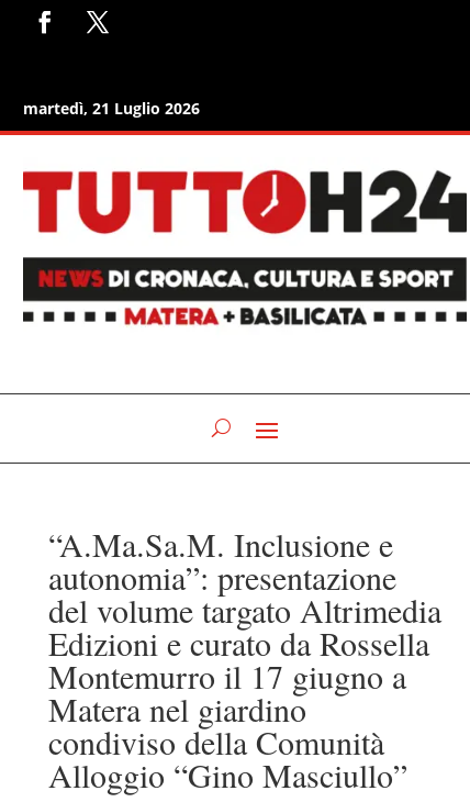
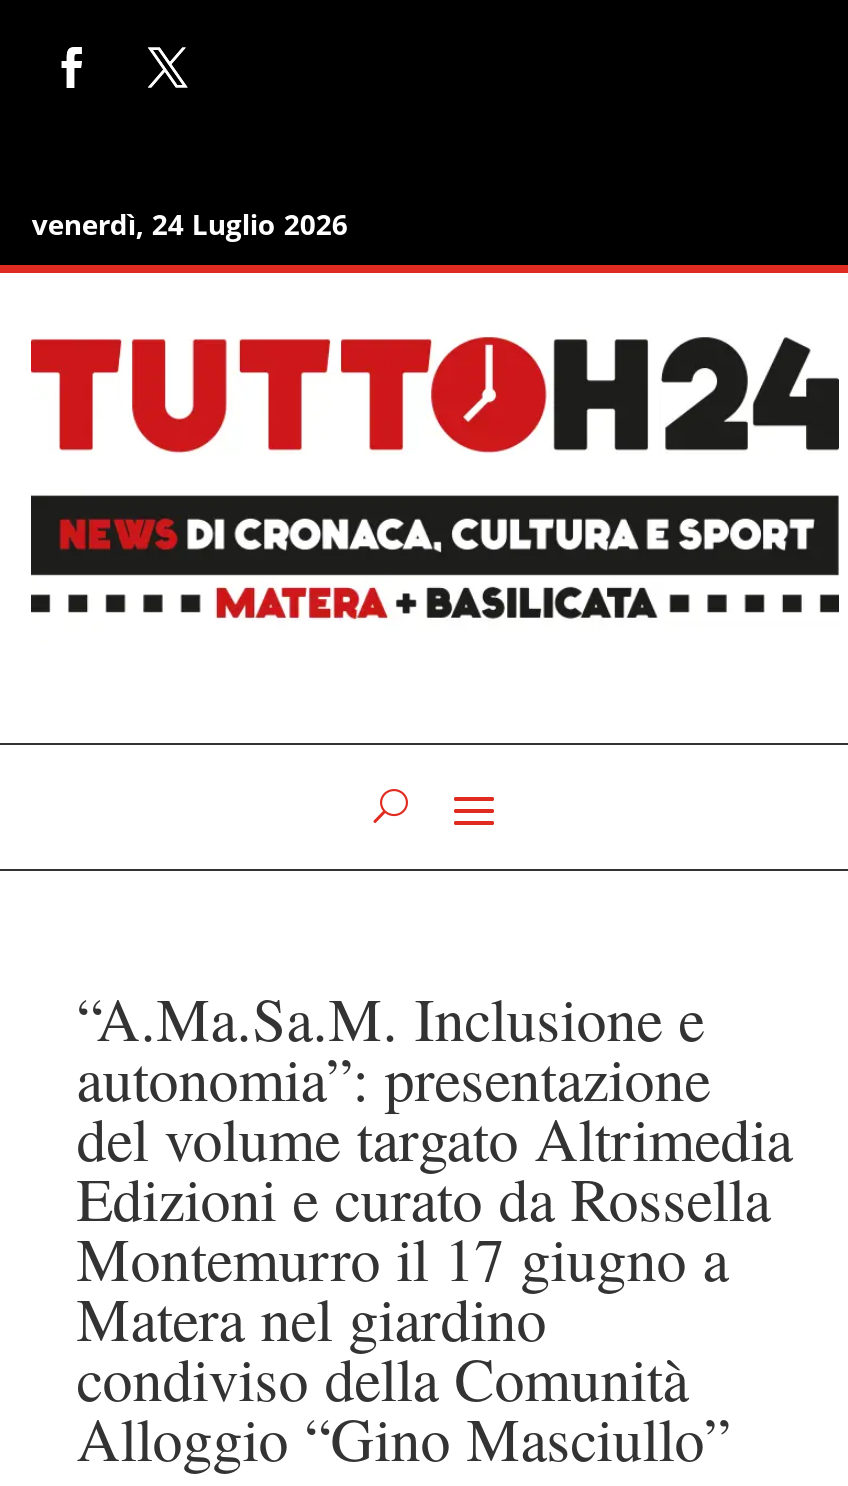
[23,98,200,119] martedì, 21 Luglio 2026 -> [32,205,348,243] venerdì, 24 Luglio 2026

